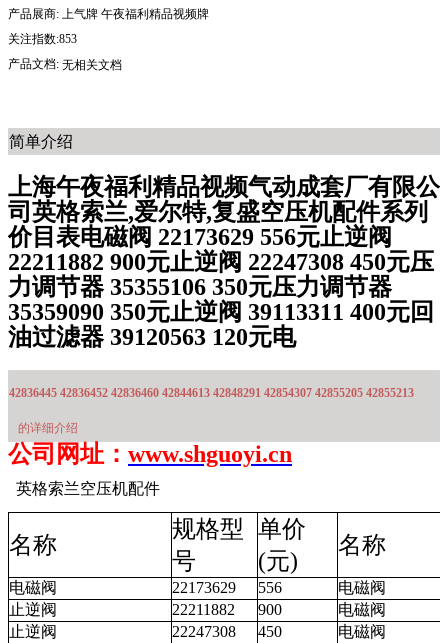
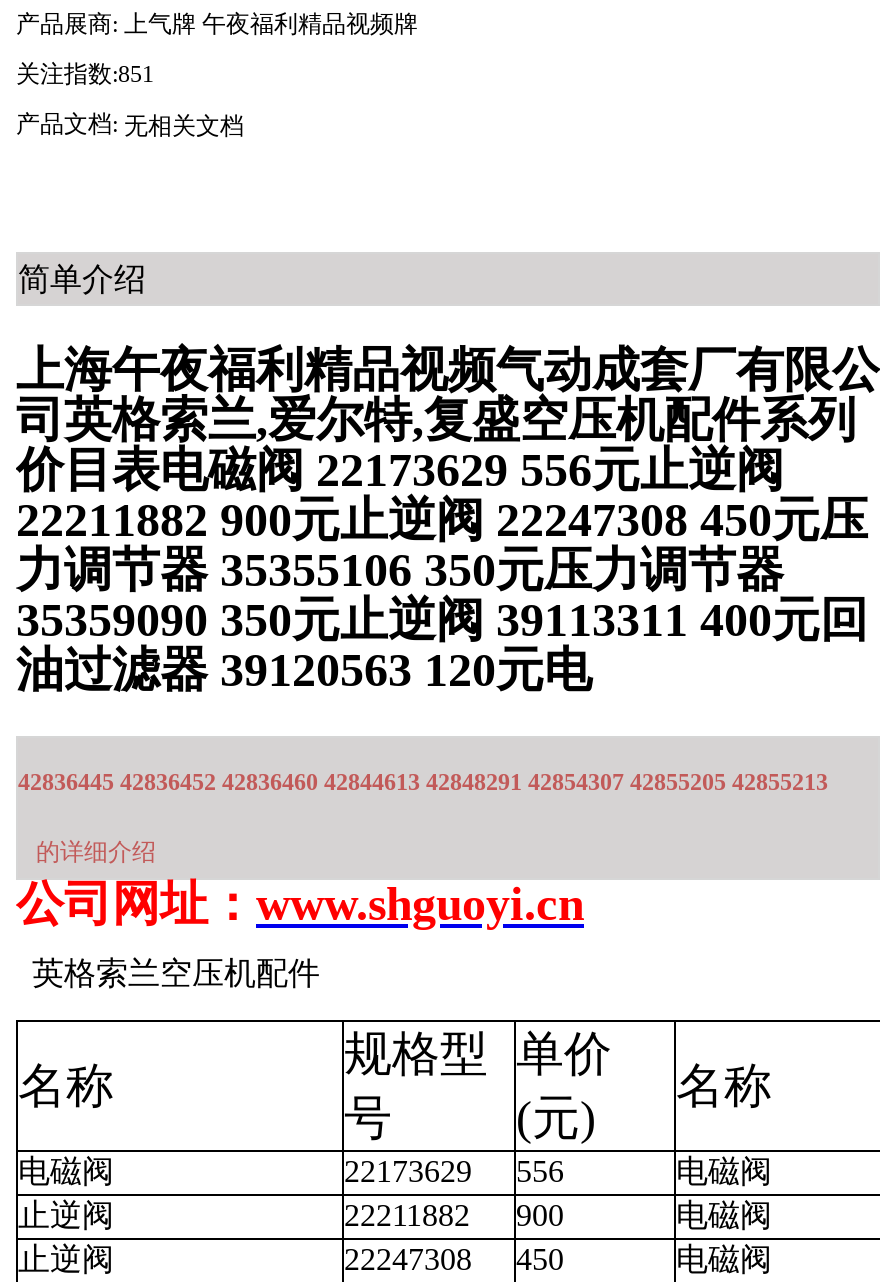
[8,32,77,46] 关注指数:853 -> [16,61,154,89] 关注指数:851

